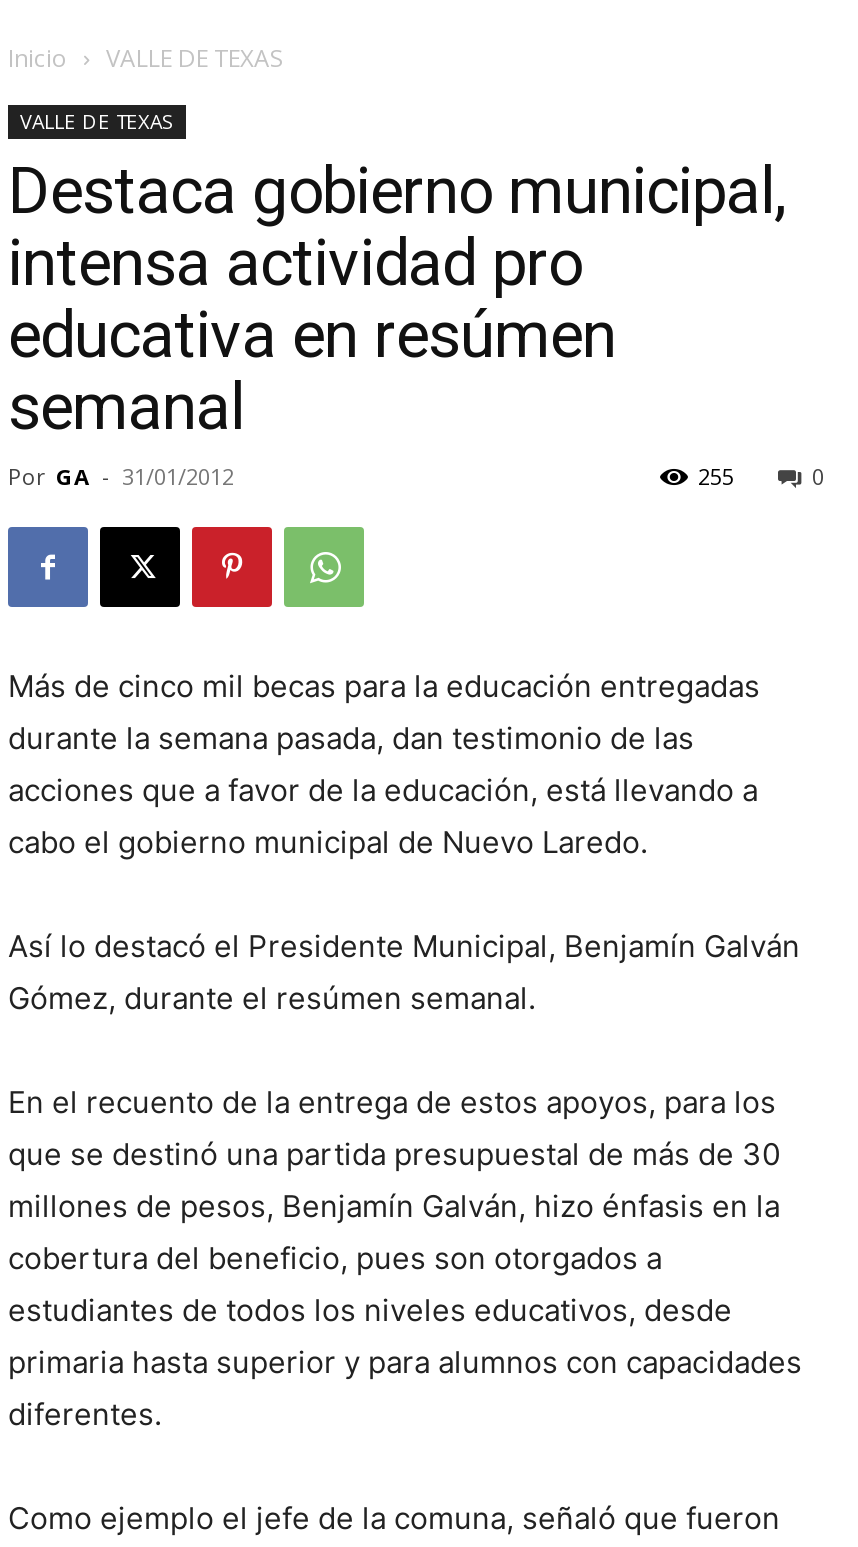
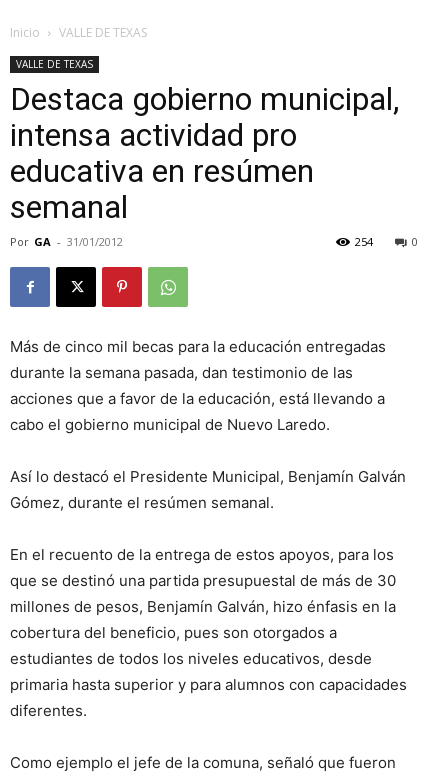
[698,461,734,491] 255 -> [355,234,373,249] 254

